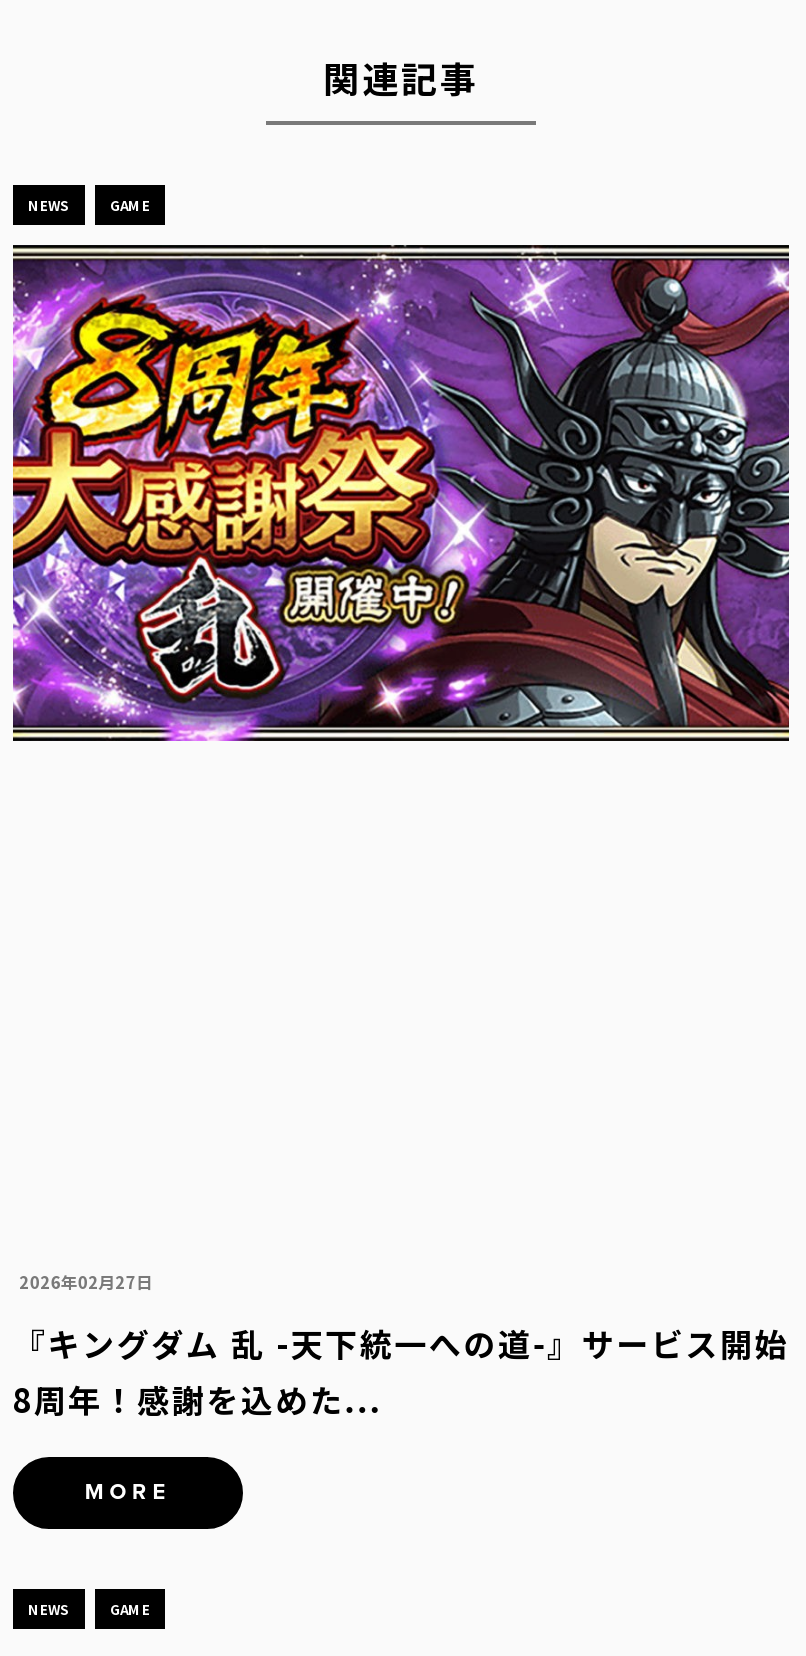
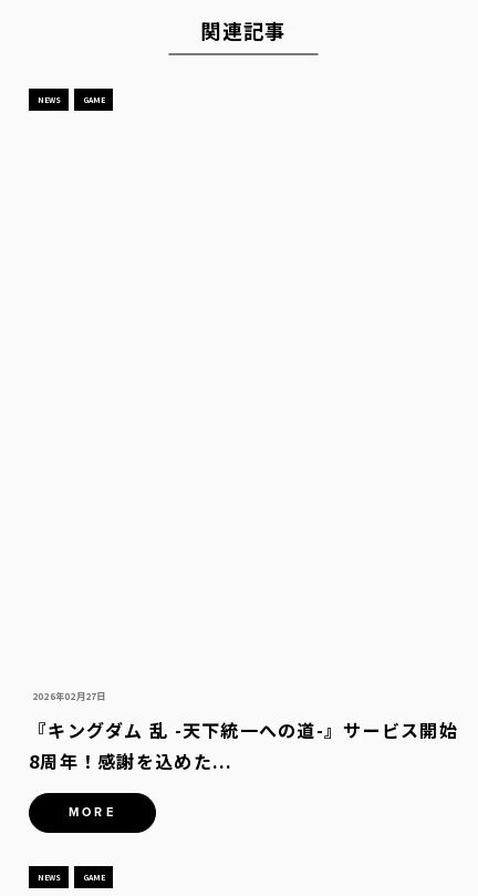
[11,242,791,744] [image] -> none

